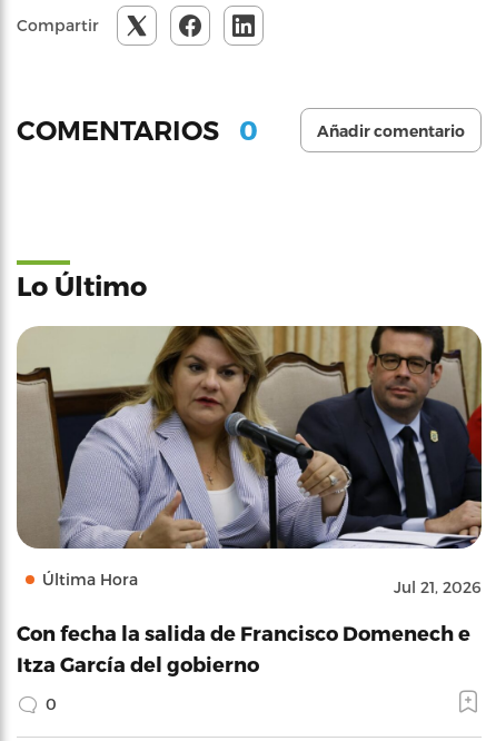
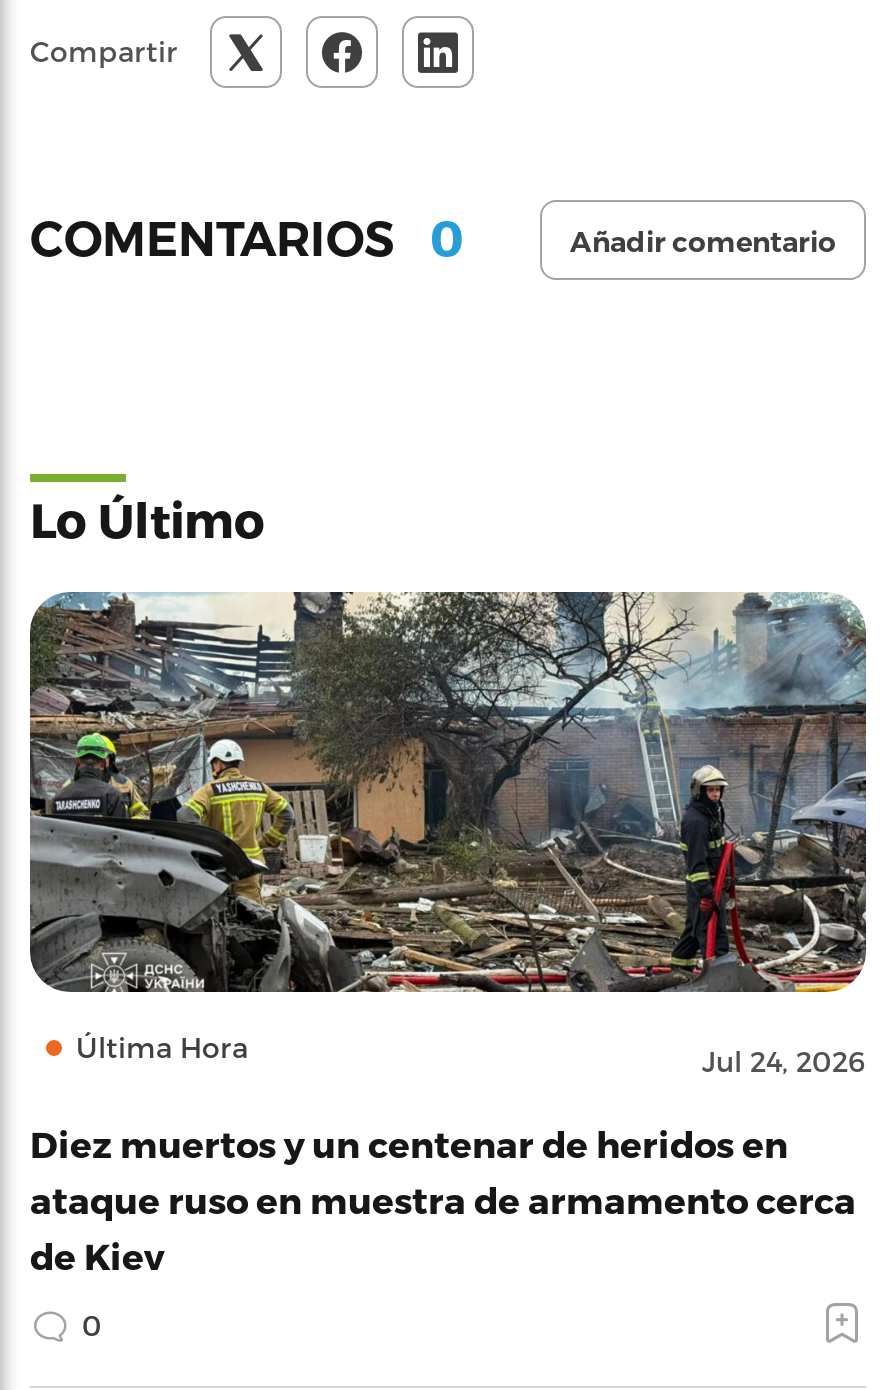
[17,325,483,596] [image] | Jul 21, 2026 -> [28,591,868,1077] [image] | Jul 24, 2026
[17,621,470,675] Con fecha la salida de Francisco Domenech e | Itza García del gobierno -> [30,1121,856,1275] Diez muertos y un centenar de heridos en | ataque ruso en muestra de armamento cerca | de Kiev

